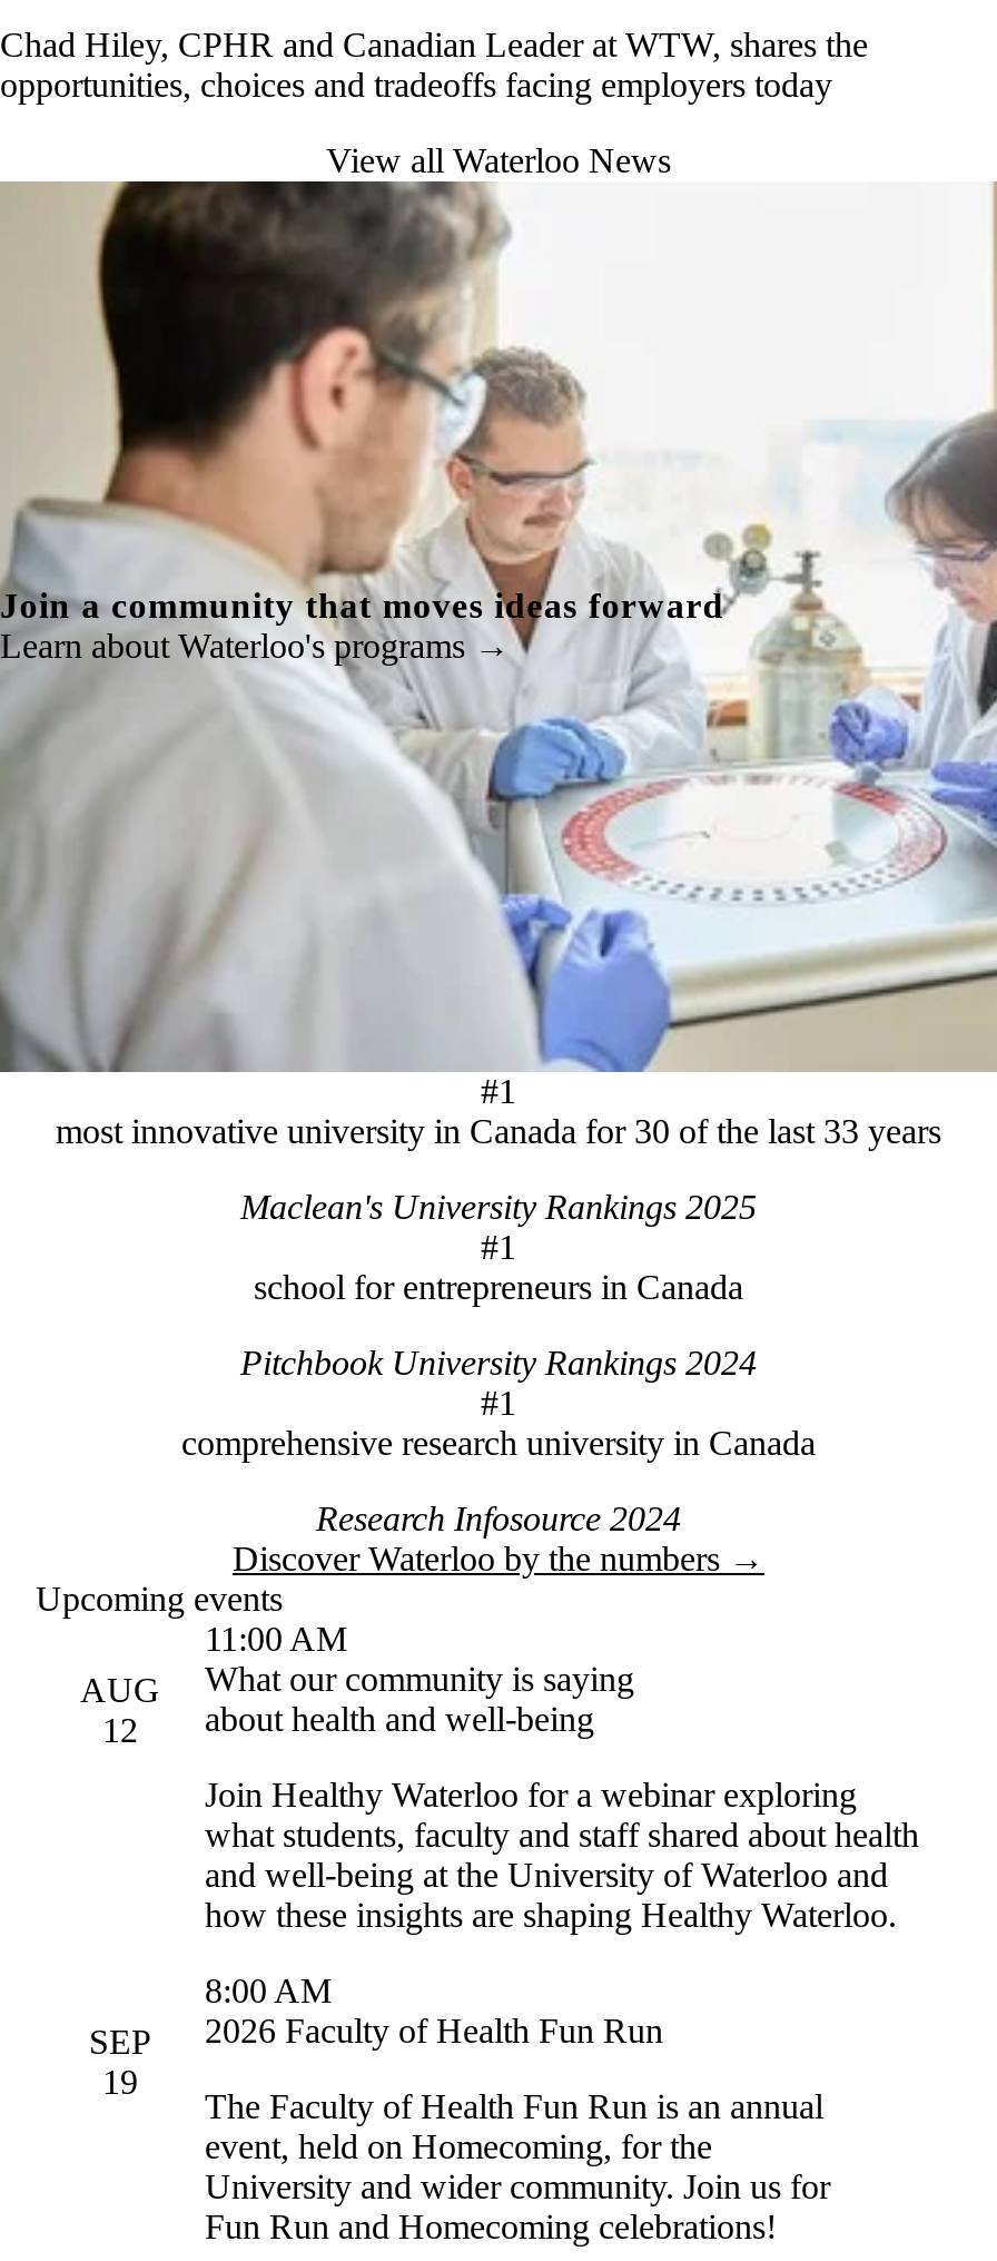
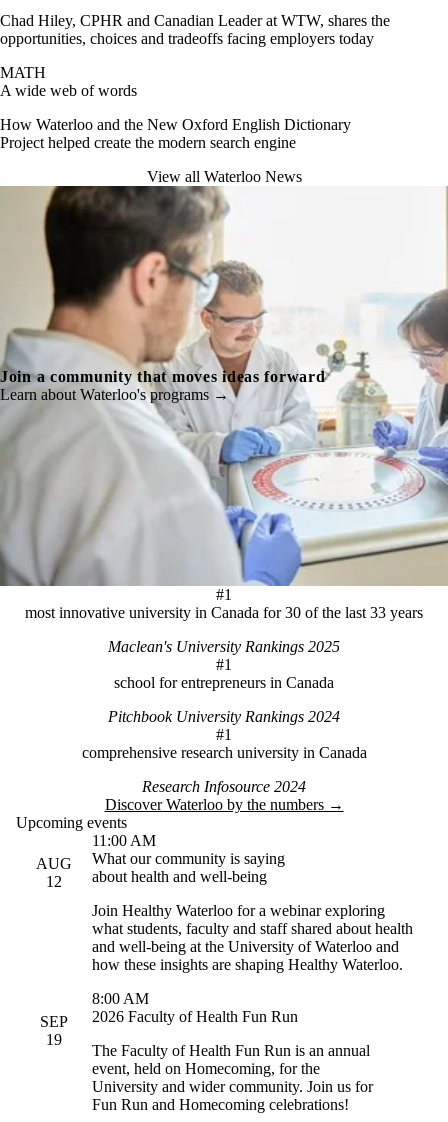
none -> [0,64,351,151] MATH | A wide web of words | How Waterloo and the New Oxford English Dictionary | Project helped create the modern search engine

